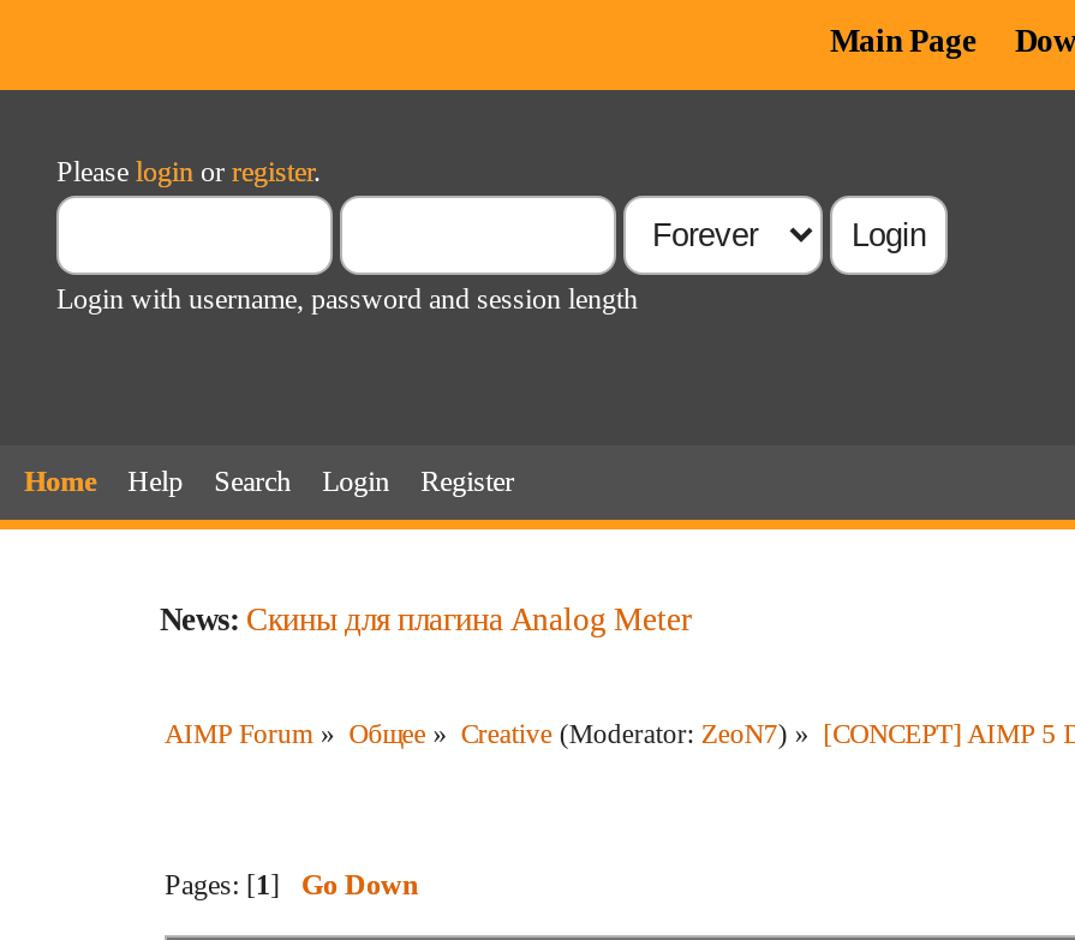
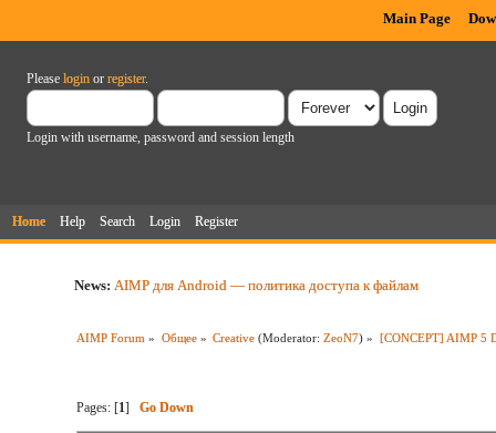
[160,601,691,637] News: Скины для плагина Analog Meter -> [74,277,418,293] News: AIMP для Android — политика доступа к файлам

